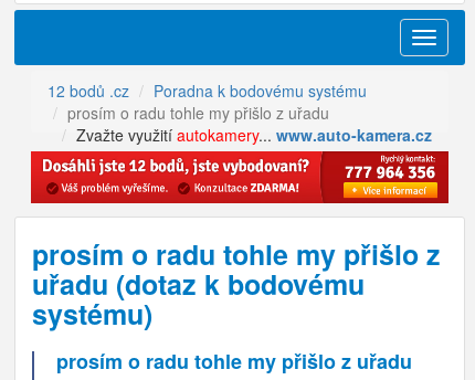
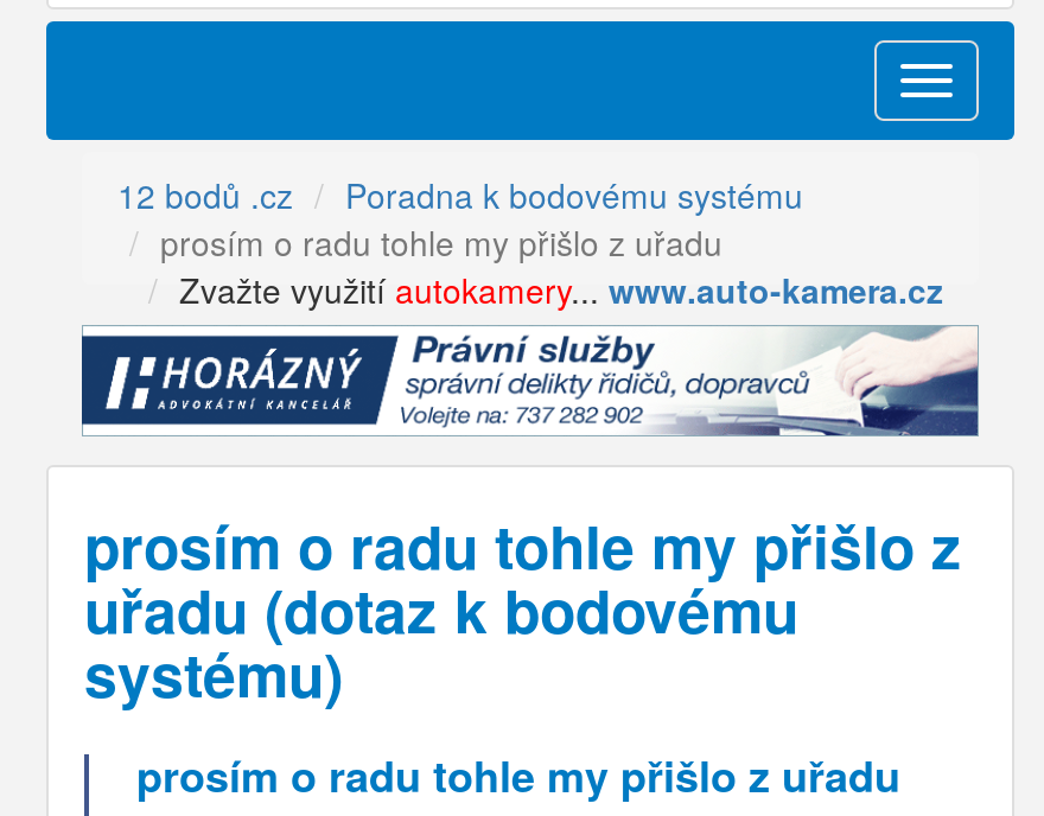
[30,150,450,204] [image] -> [79,325,981,439] [image]

